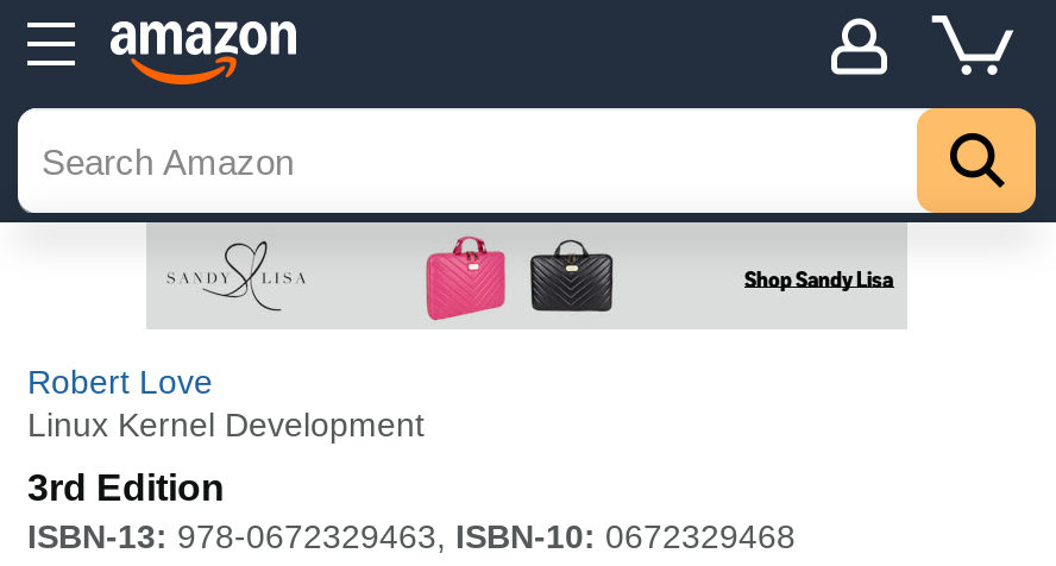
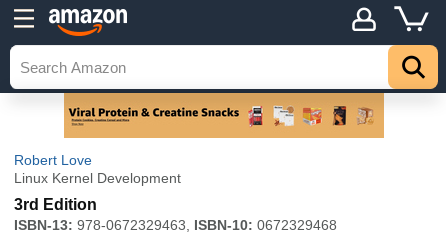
[149,220,905,327] [image] -> [64,92,384,138] [image]

